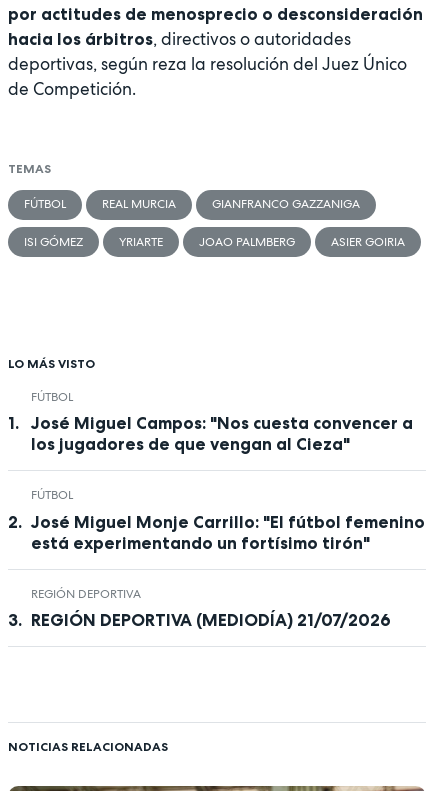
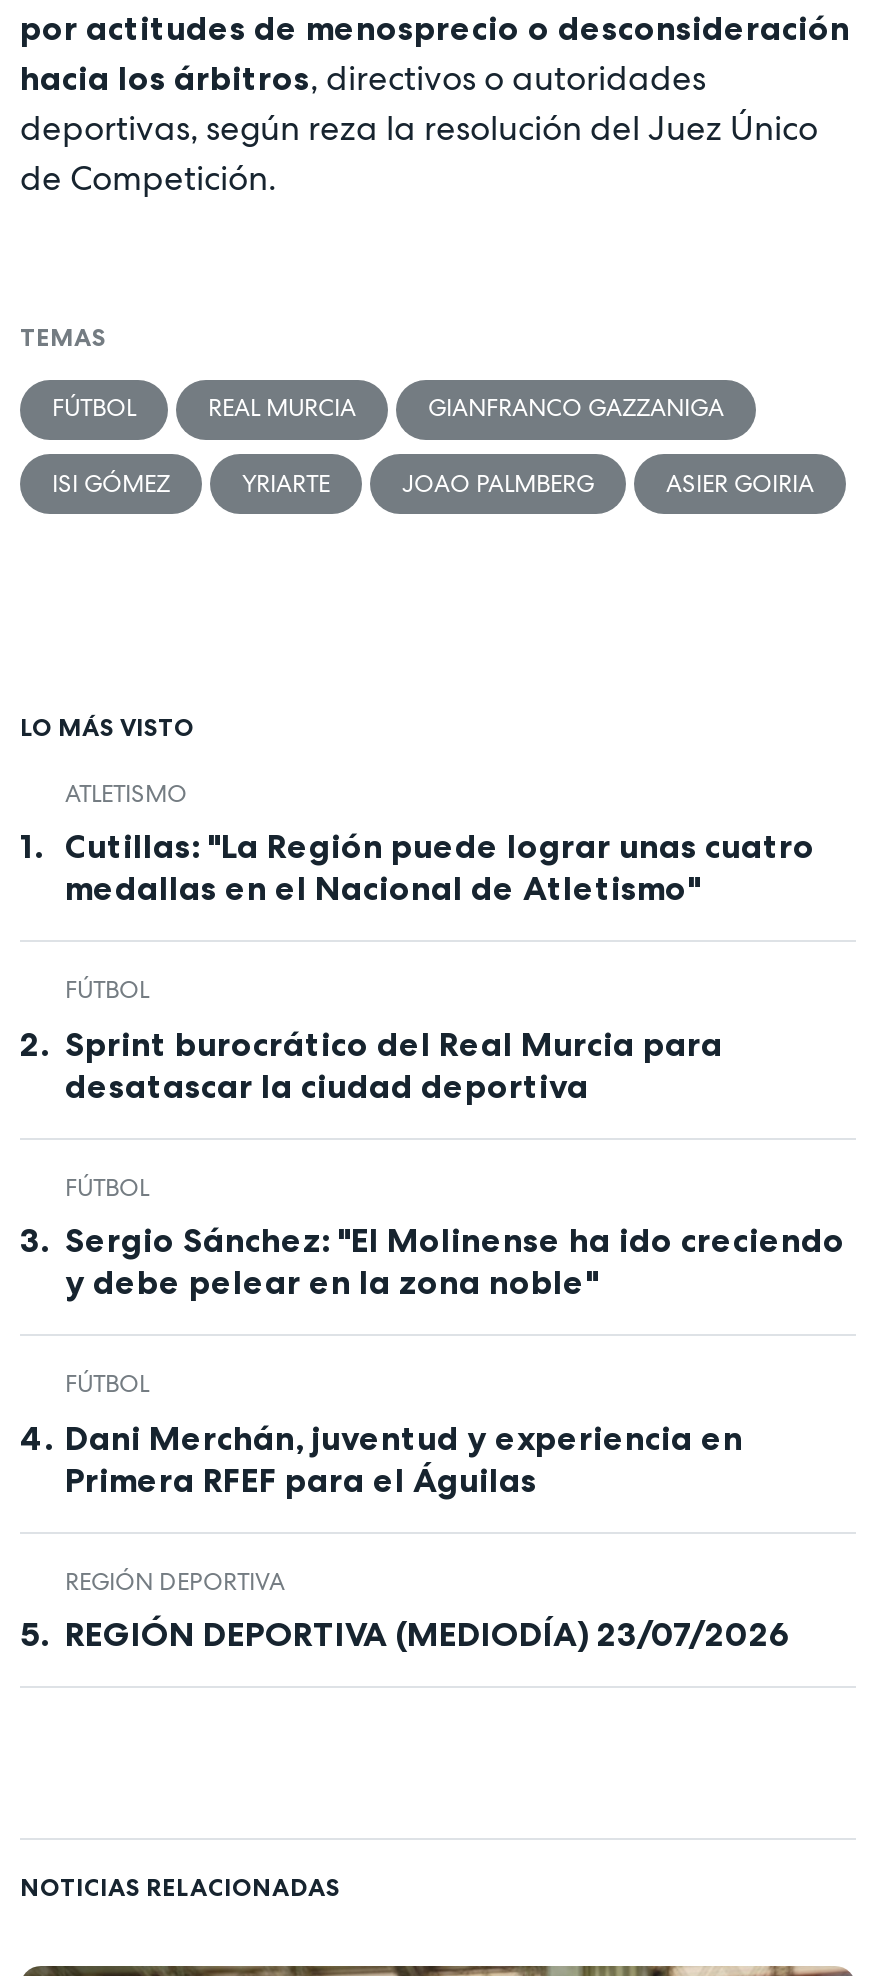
none -> [65,778,815,909] ATLETISMO | Cutillas: "La Región puede lograr unas cuatro | medallas en el Nacional de Atletismo"
[30,413,412,454] José Miguel Campos: "Nos cuesta convencer a | los jugadores de que vengan al Cieza" -> [65,1024,723,1106] Sprint burocrático del Real Murcia para | desatascar la ciudad deportiva
[30,512,424,553] José Miguel Monje Carrillo: "El fútbol femenino | está experimentando un fortísimo tirón" -> [65,1221,845,1500] Sergio Sánchez: "El Molinense ha ido creciendo | y debe pelear en la zona noble" | FÚTBOL | Dani Merchán, juventud y experiencia en | Primera RFEF para el Águilas
[30,610,390,630] REGIÓN DEPORTIVA (MEDIODÍA) 21/07/2026 -> [65,1615,791,1655] REGIÓN DEPORTIVA (MEDIODÍA) 23/07/2026

